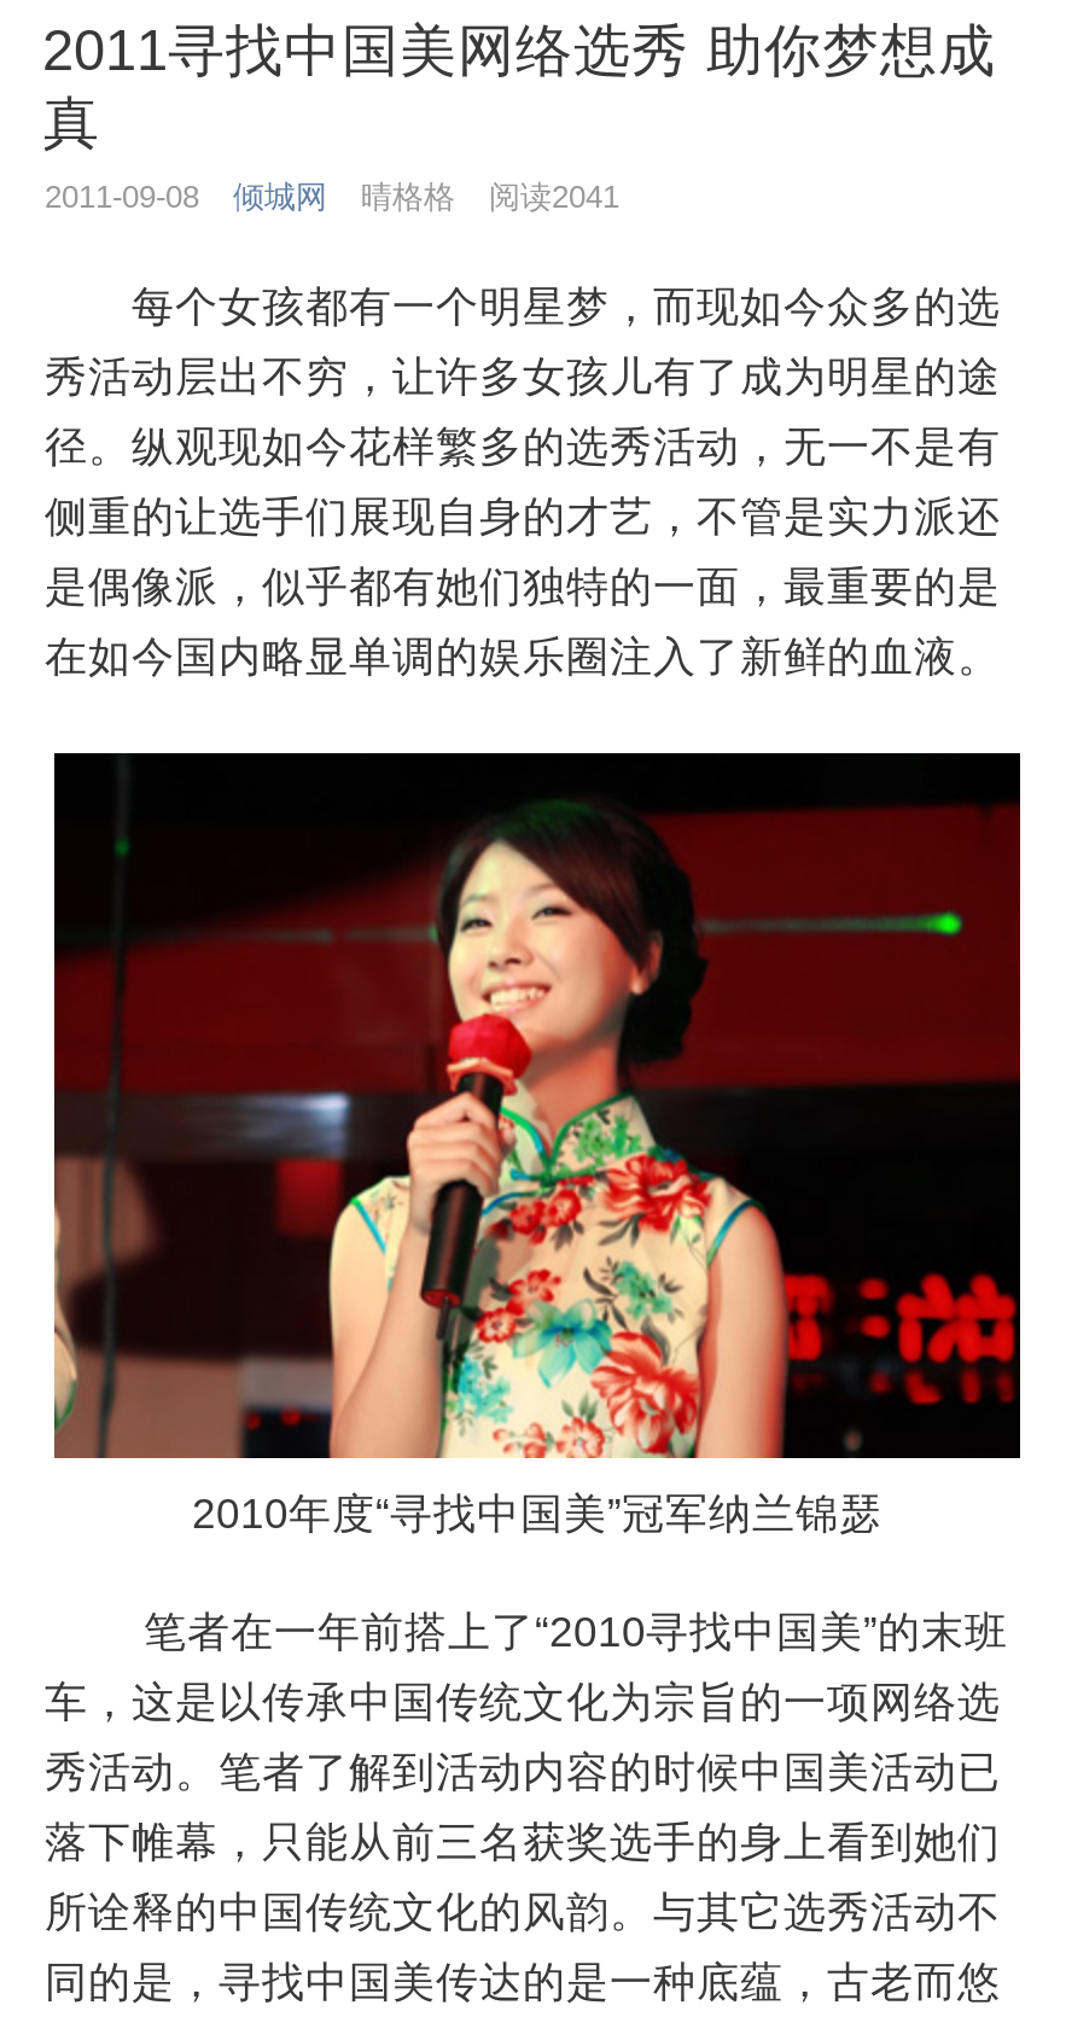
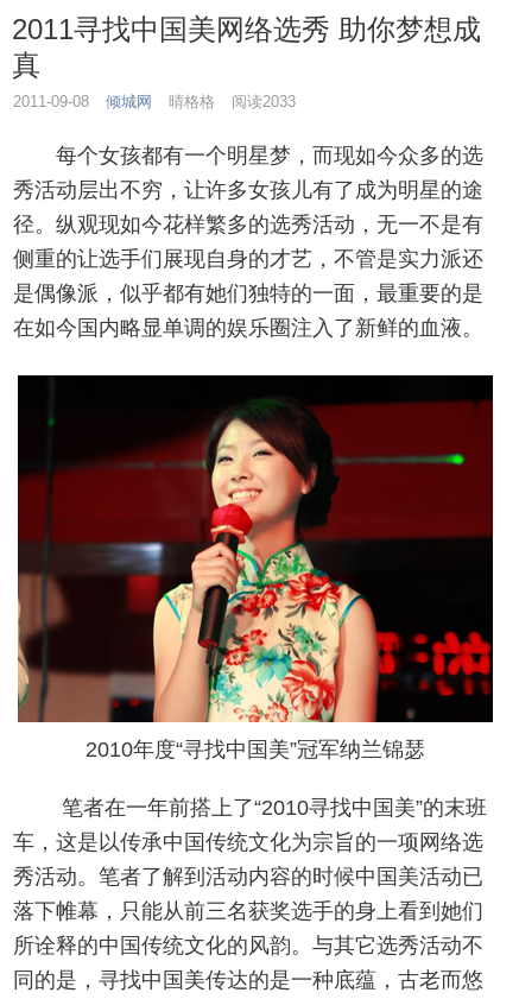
[45,179,619,215] 2011-09-08 倾城网 晴格格 阅读2041 -> [13,93,296,110] 2011-09-08 倾城网 晴格格 阅读2033

